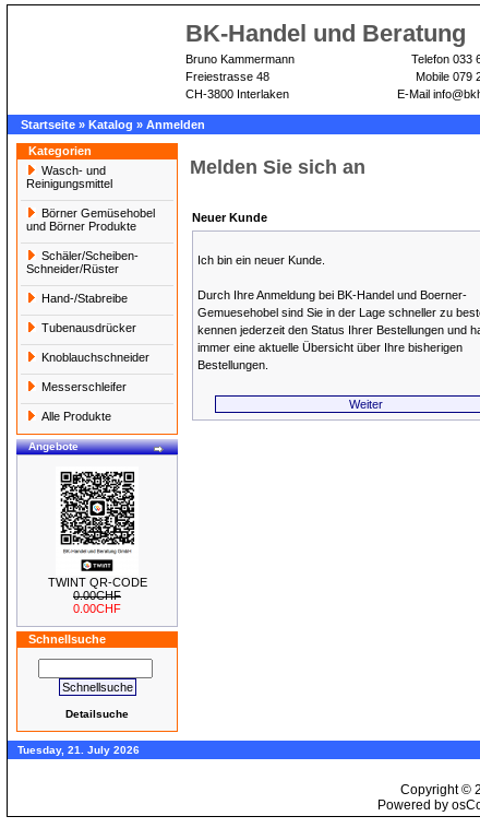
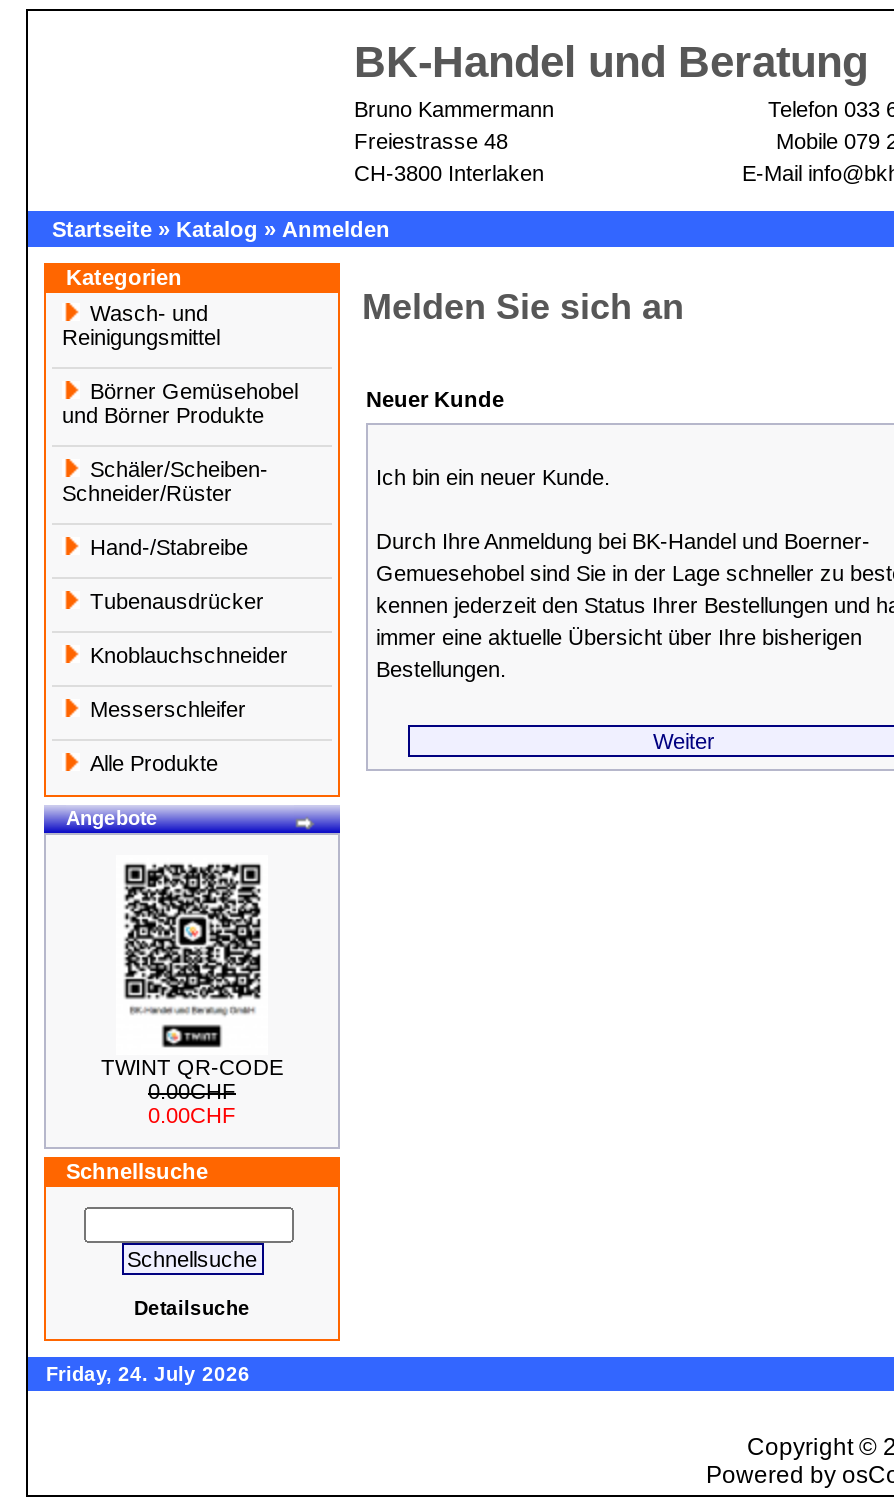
[11,744,146,756] Tuesday, 21. July 2026 -> [34,1363,262,1385] Friday, 24. July 2026

